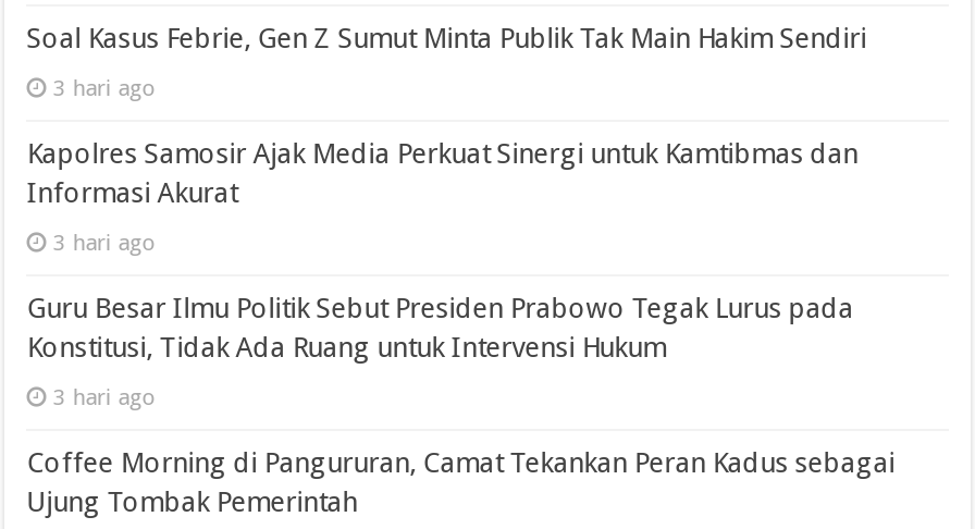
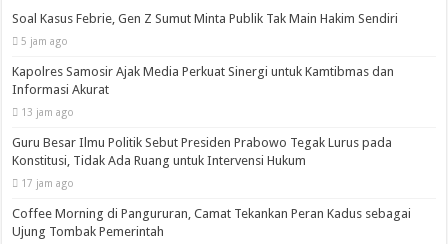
[53,74,157,100] 3 hari ago -> [21,35,68,47] 5 jam ago
[53,229,157,255] 3 hari ago -> [21,106,74,118] 13 jam ago
[53,383,157,409] 3 hari ago -> [21,177,74,189] 17 jam ago

